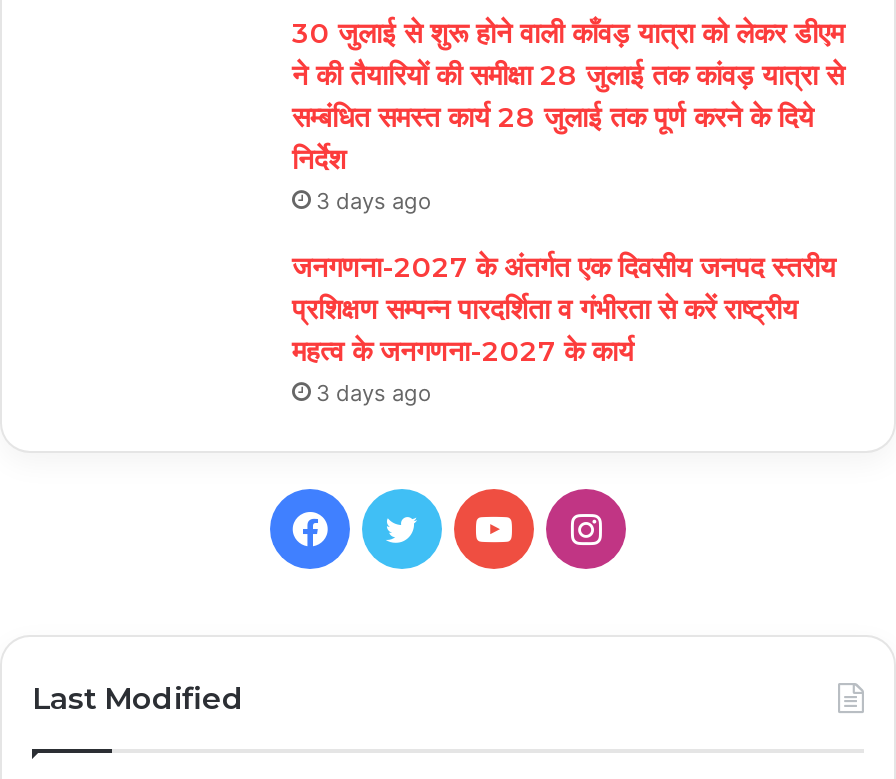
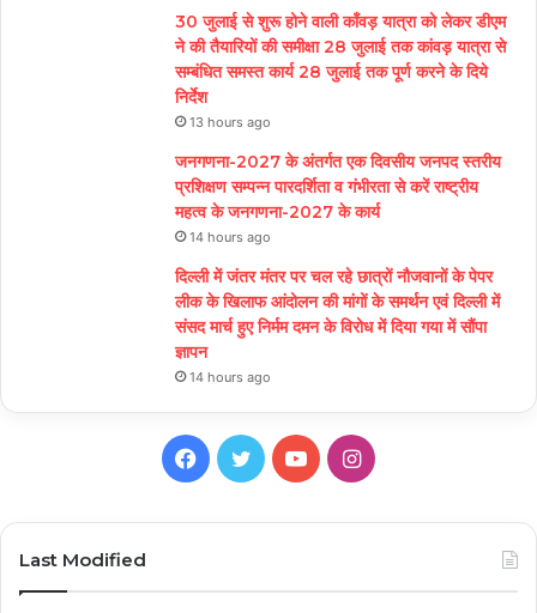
[316,187,432,215] 3 days ago -> [189,114,271,131] 13 hours ago
[316,379,432,407] 3 days ago -> [175,229,500,386] 14 hours ago | दिल्ली में जंतर मंतर पर चल रहे छात्रों नौजवानों के पेपर | लीक के खिलाफ आंदोलन की मांगों के समर्थन एवं दिल्ली में | संसद मार्च हुए निर्मम दमन के विरोध में दिया गया में सौंपा | ज्ञापन | 14 hours ago

